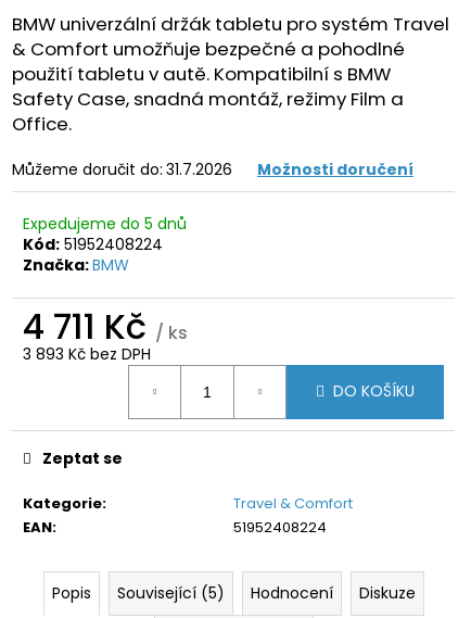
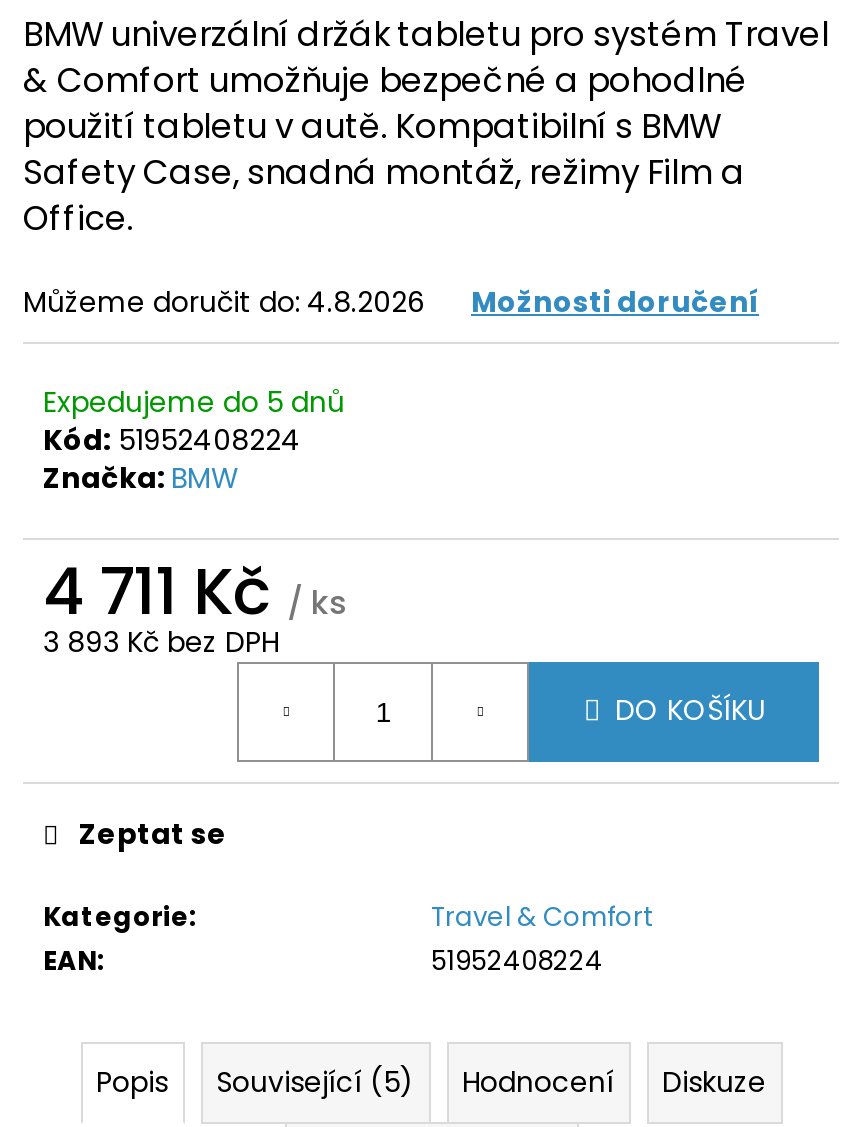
[12,158,232,180] Můžeme doručit do: 31.7.2026 -> [23,281,425,321] Můžeme doručit do: 4.8.2026

